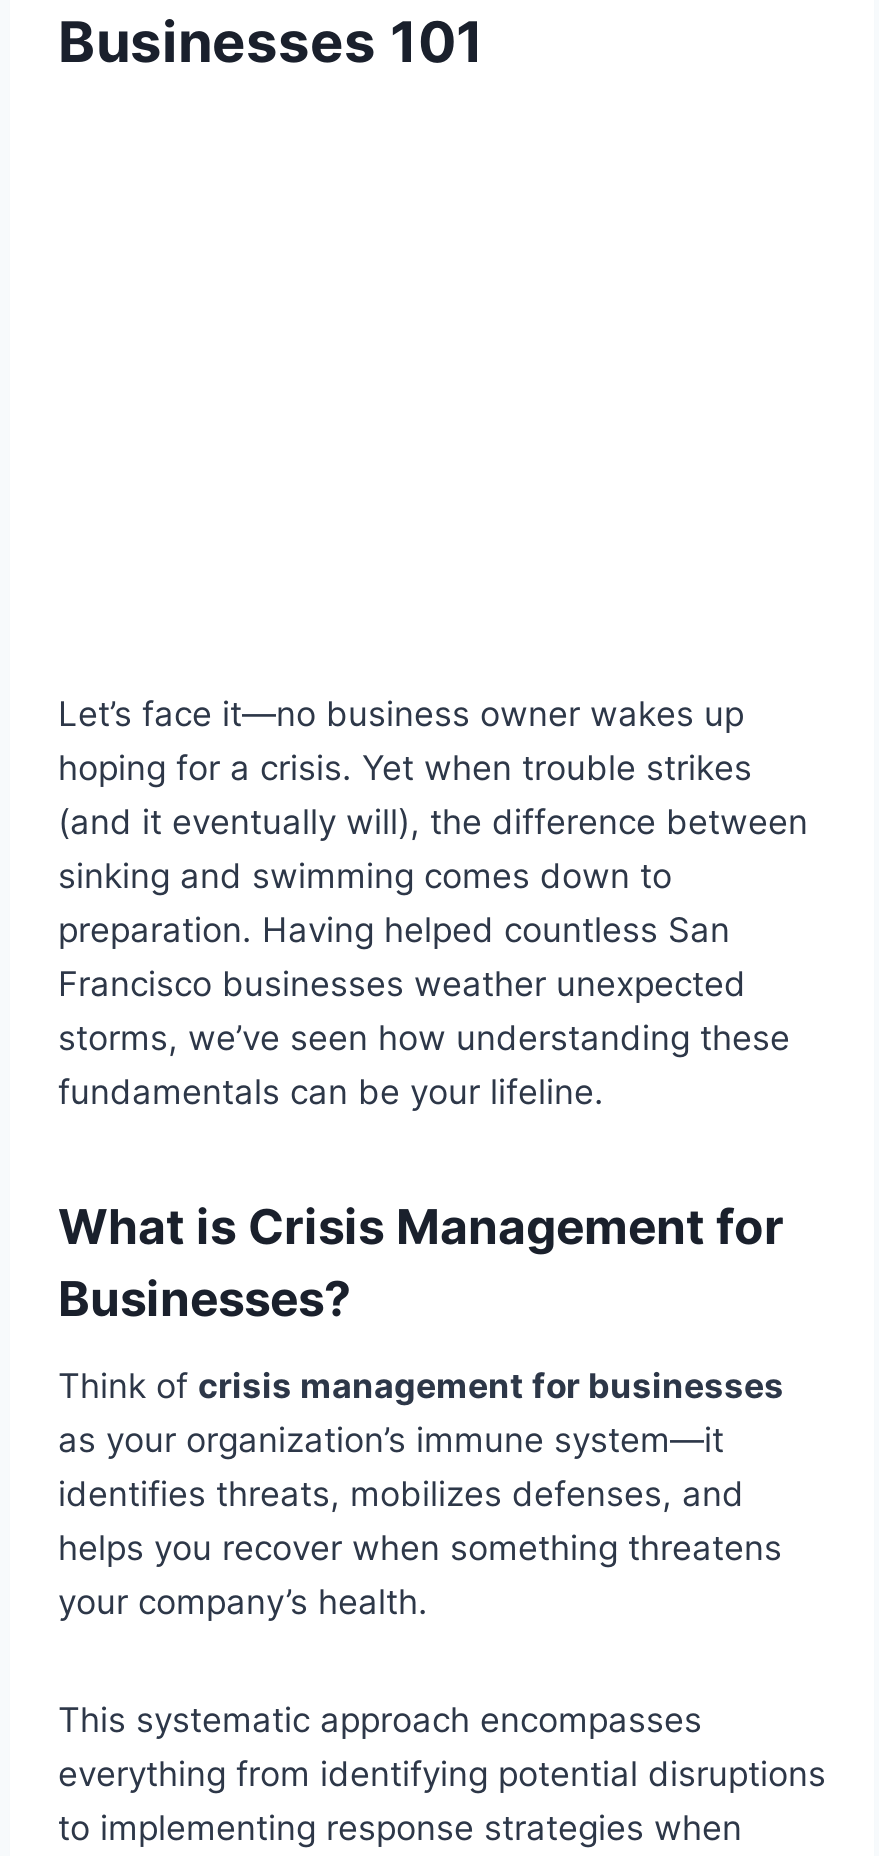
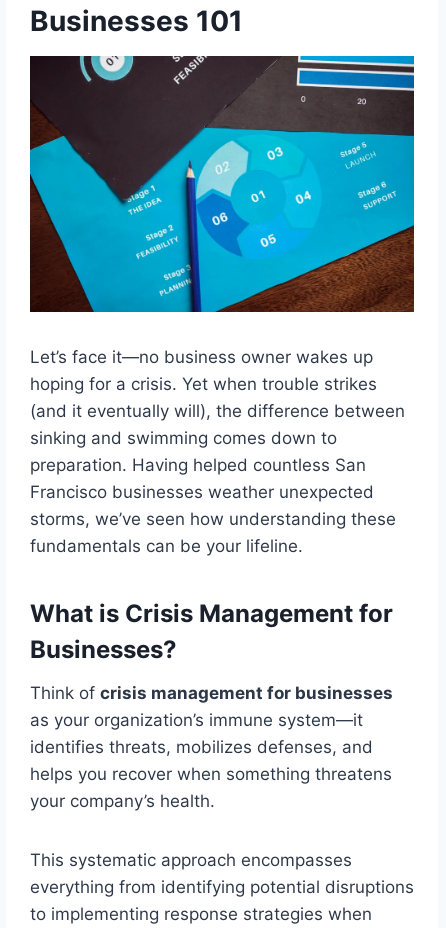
none -> [29,55,415,313] [image]

